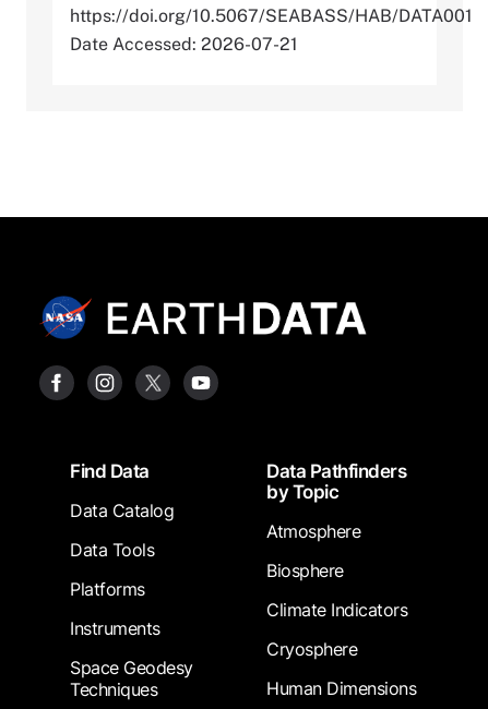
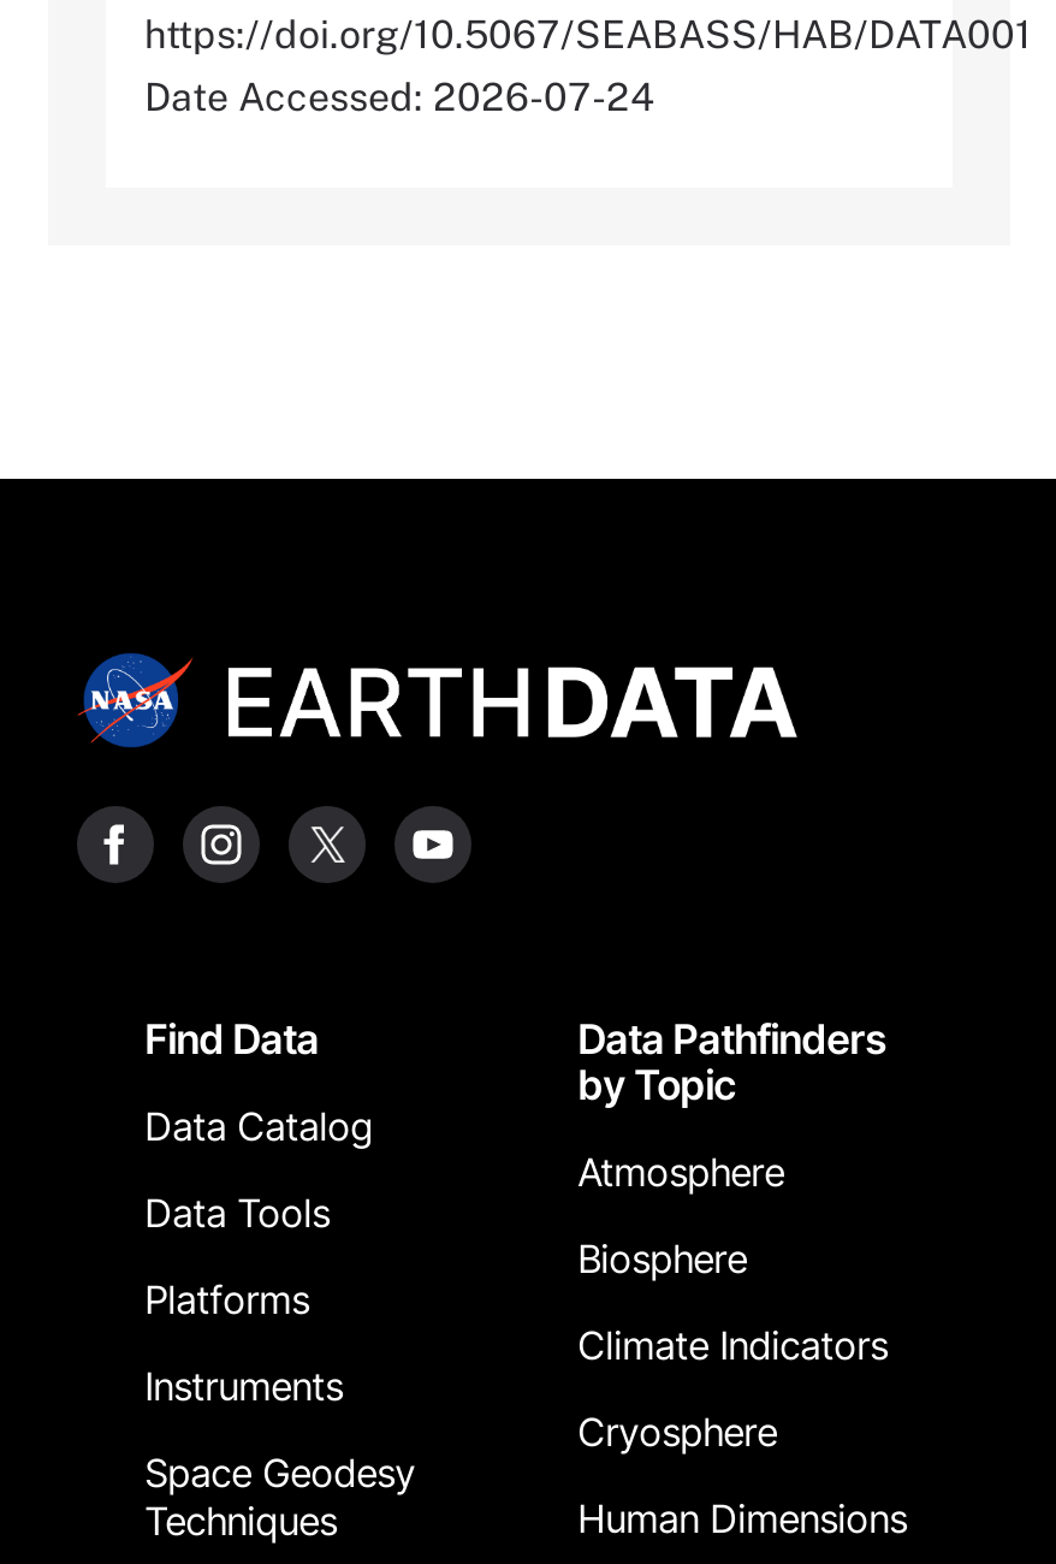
[70,34,298,55] Date Accessed: 2026-07-21 -> [144,76,654,121] Date Accessed: 2026-07-24

